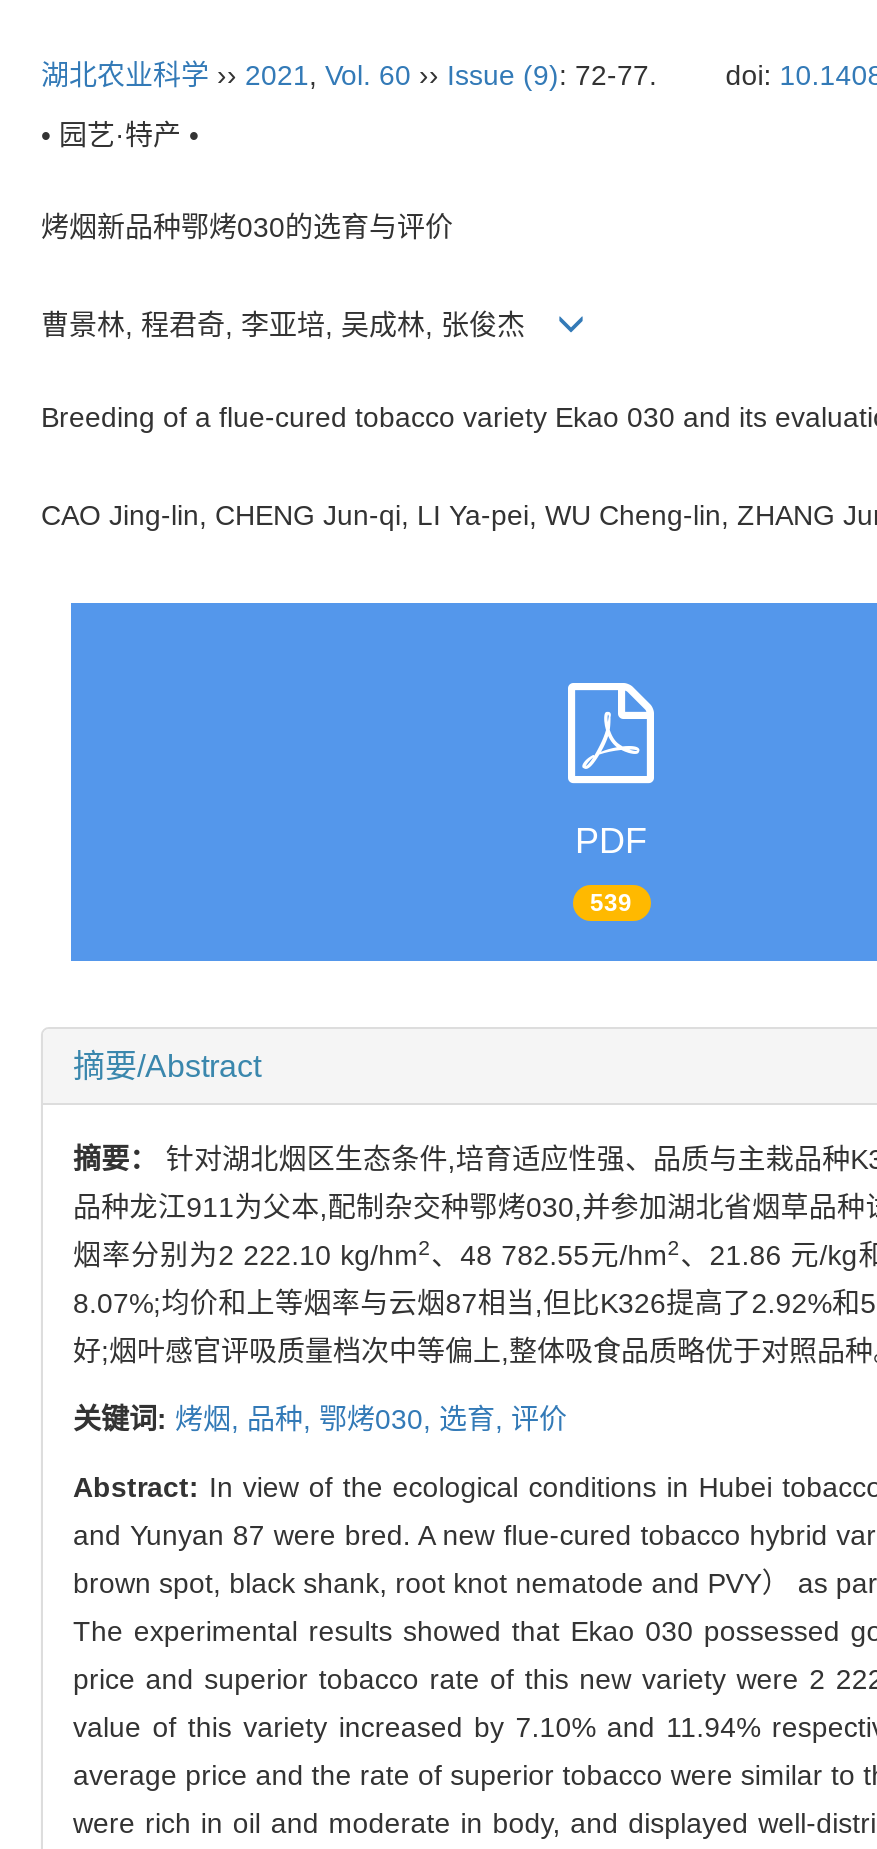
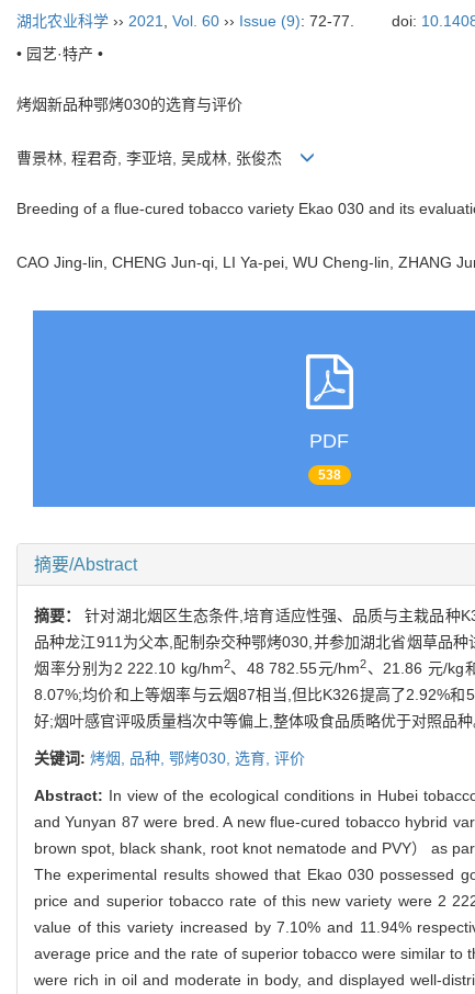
[590,889,632,917] 539 -> [318,467,341,483] 538

